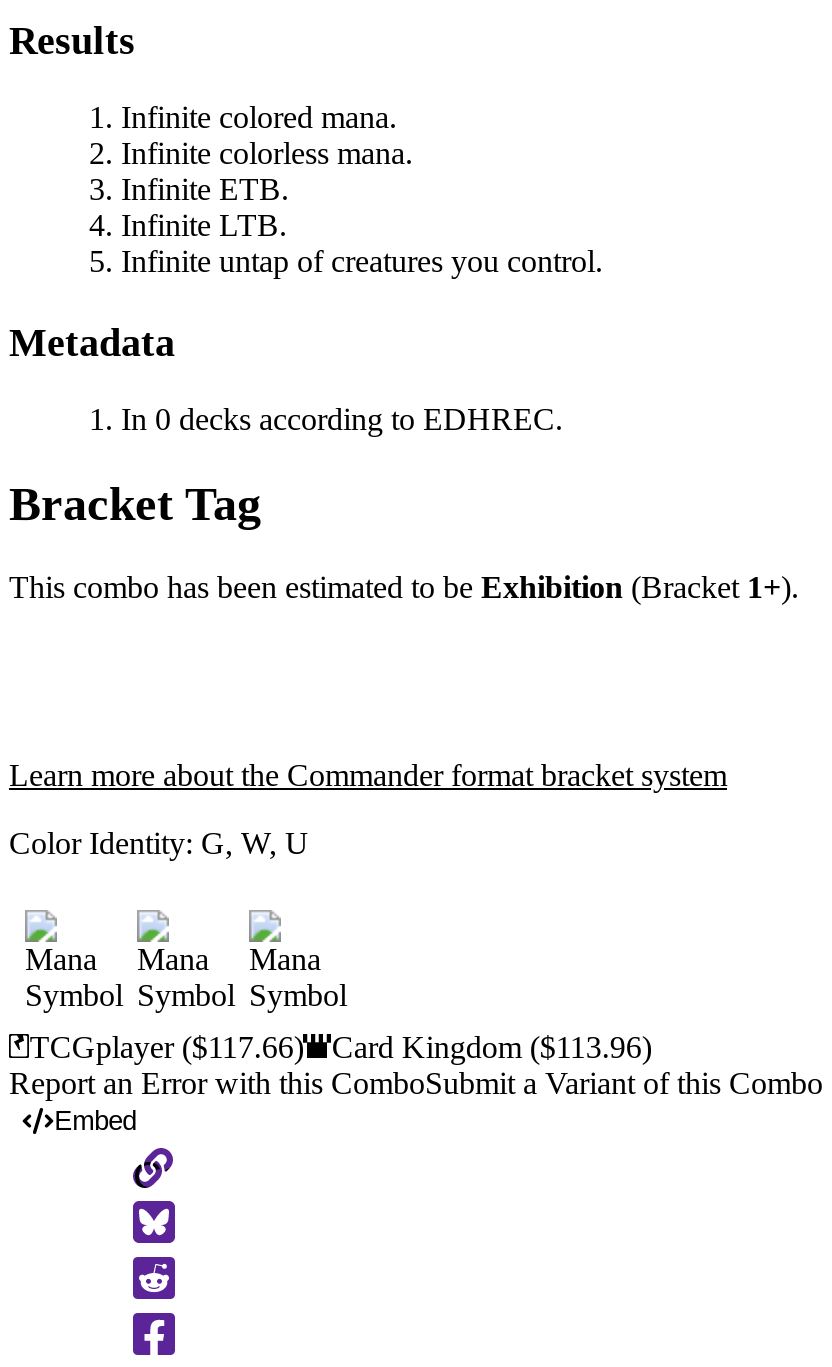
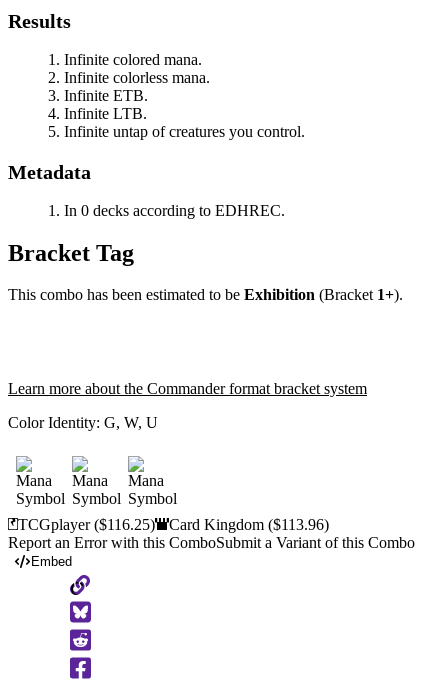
[30,1031,652,1065] TCGplayer ($117.66) Card Kingdom ($113.96) -> [18,516,329,533] TCGplayer ($116.25) Card Kingdom ($113.96)

